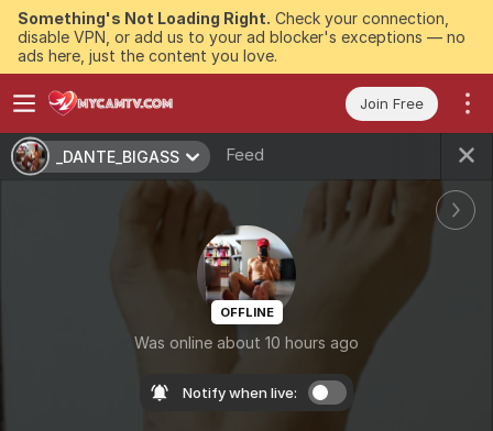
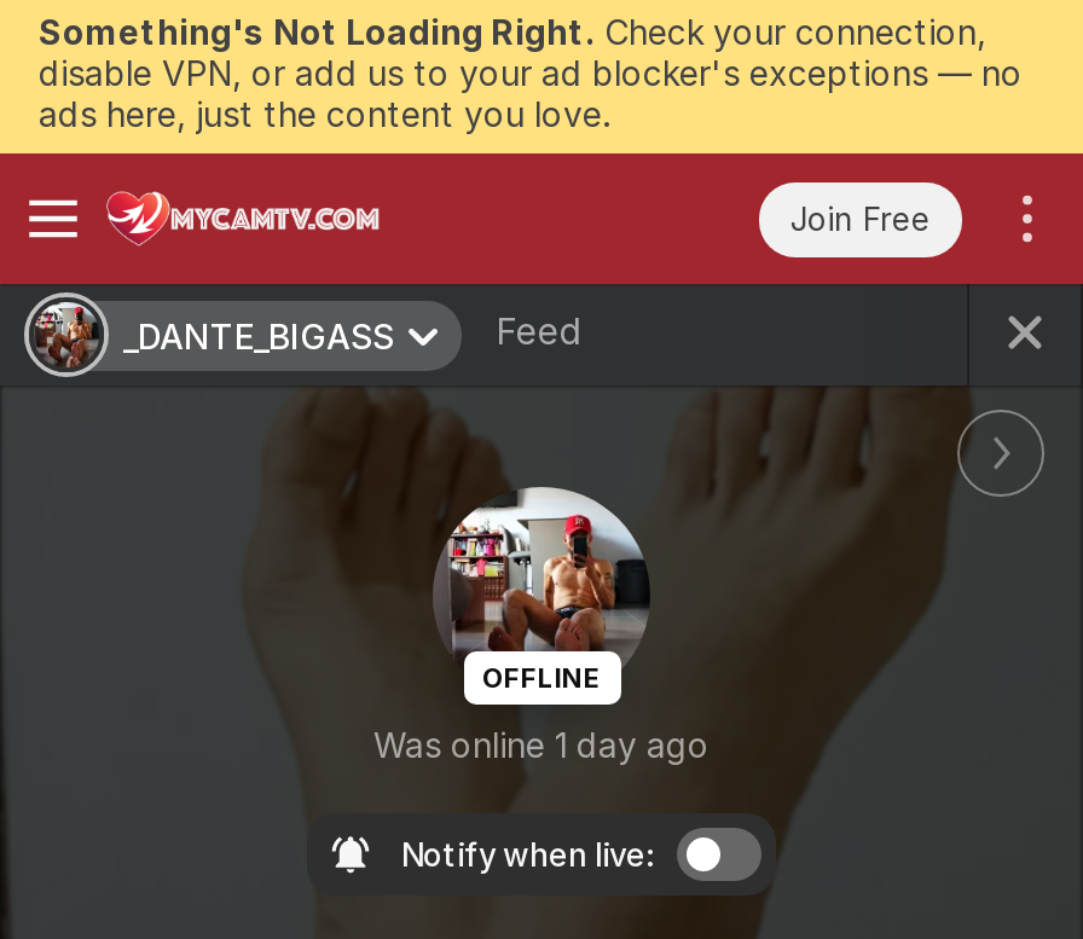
[134,333,359,351] Was online about 10 hours ago -> [373,723,710,764] Was online 1 day ago

